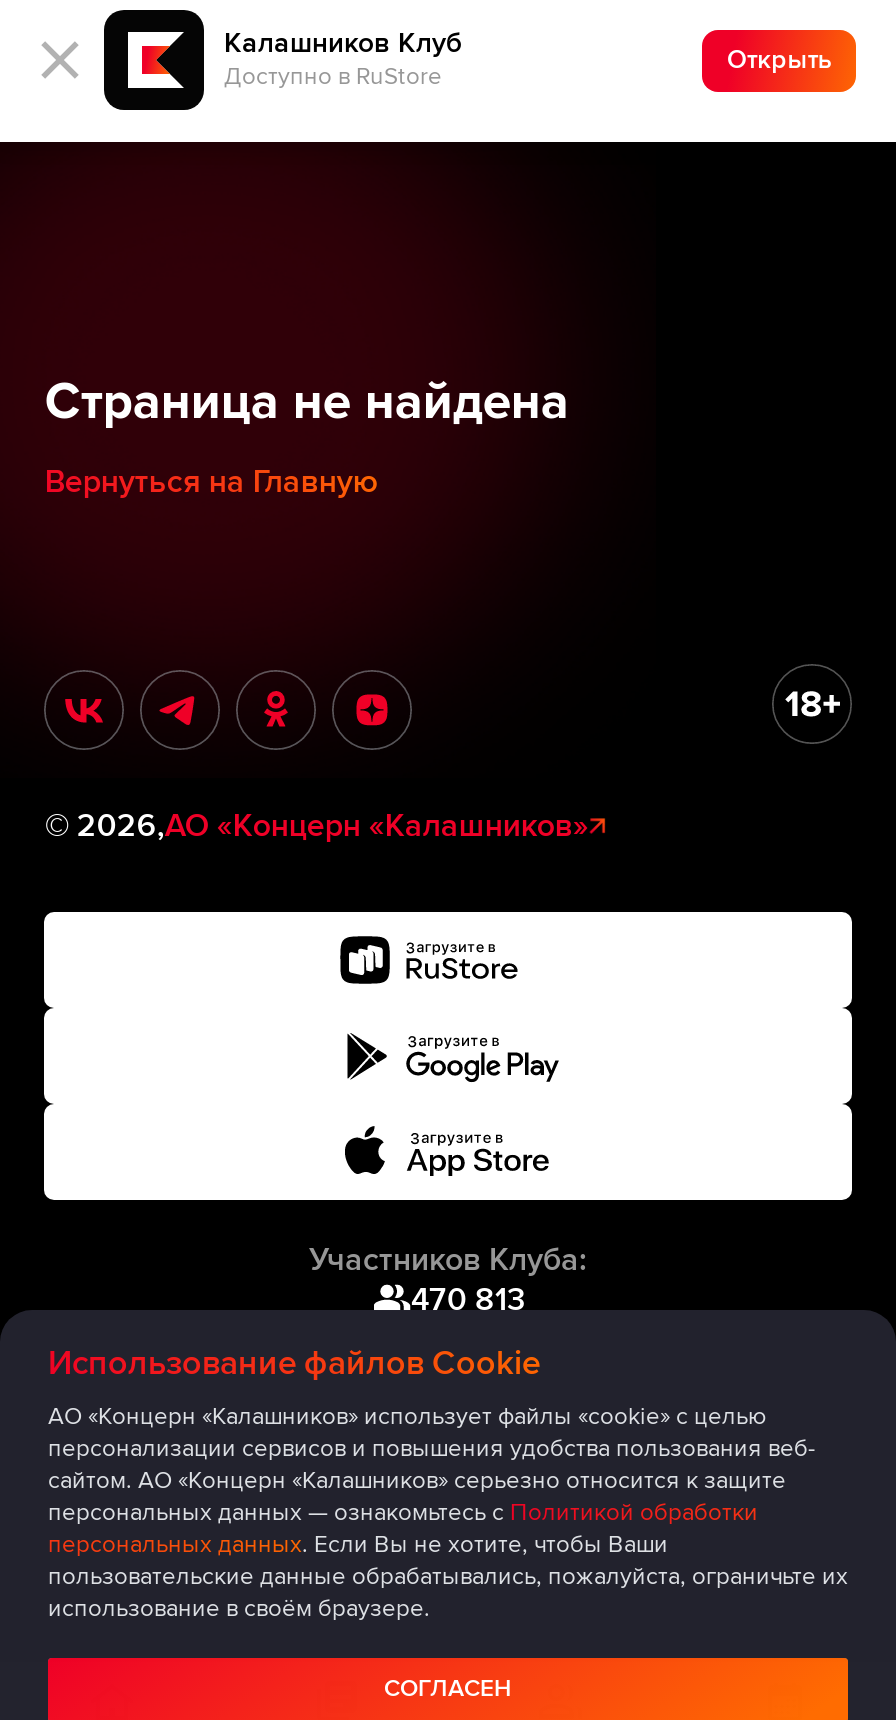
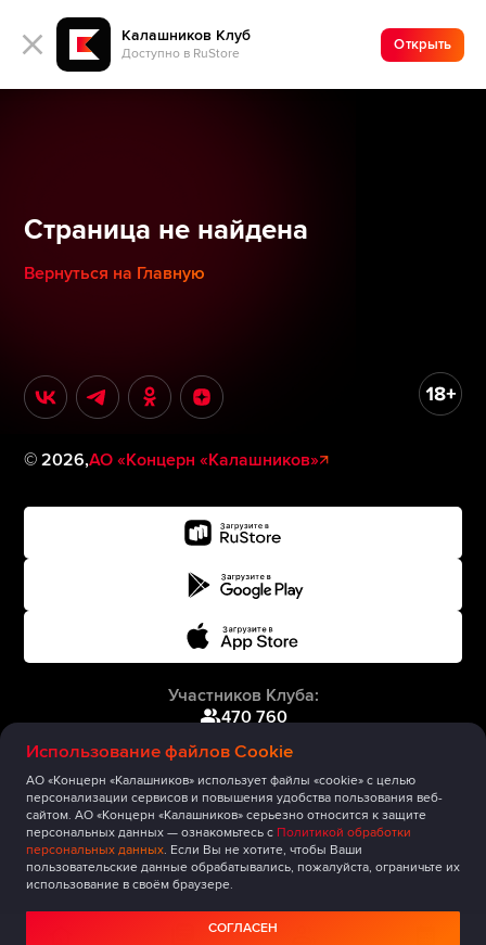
[411,1281,525,1321] 470 813 -> [221,707,287,728] 470 760

